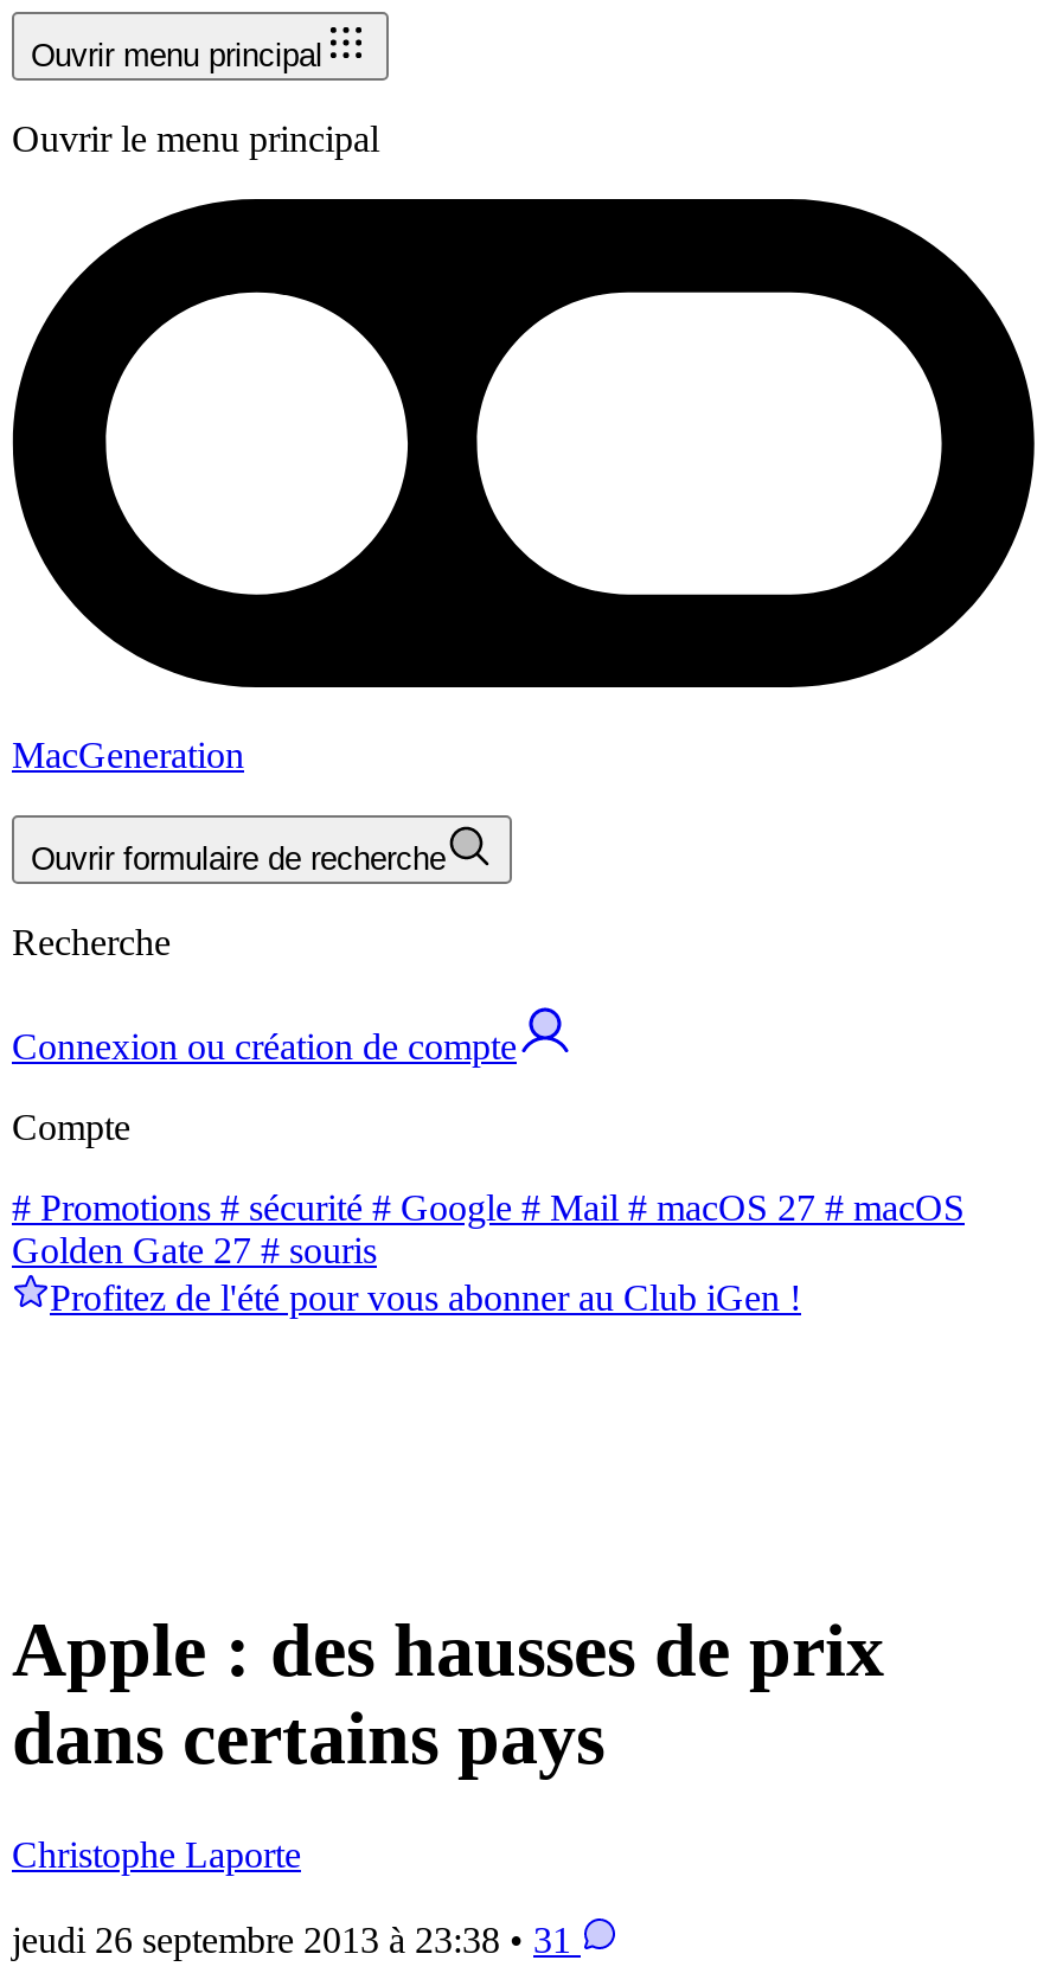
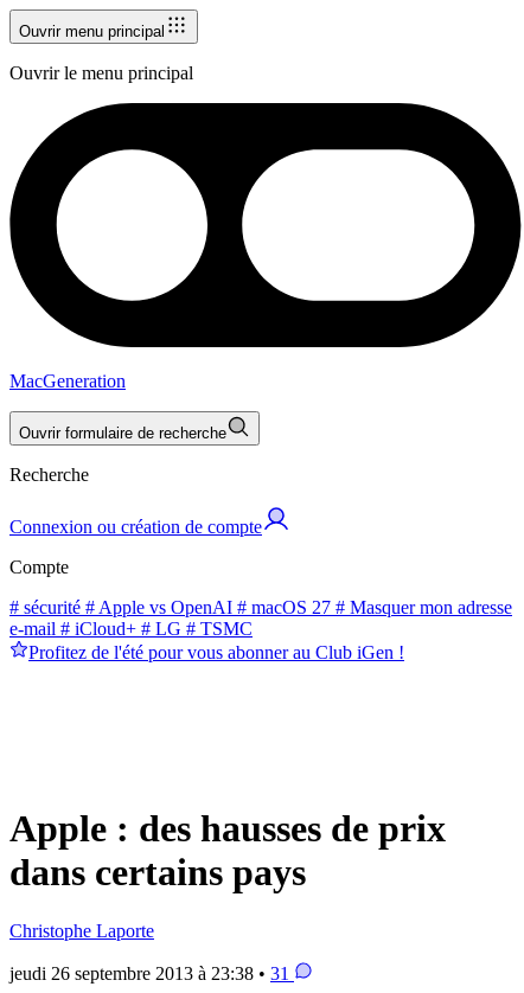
[12,1187,965,1270] # Promotions # sécurité # Google # Mail # macOS 27 # macOS | Golden Gate 27 # souris -> [9,597,512,638] # sécurité # Apple vs OpenAI # macOS 27 # Masquer mon adresse | e-mail # iCloud+ # LG # TSMC

